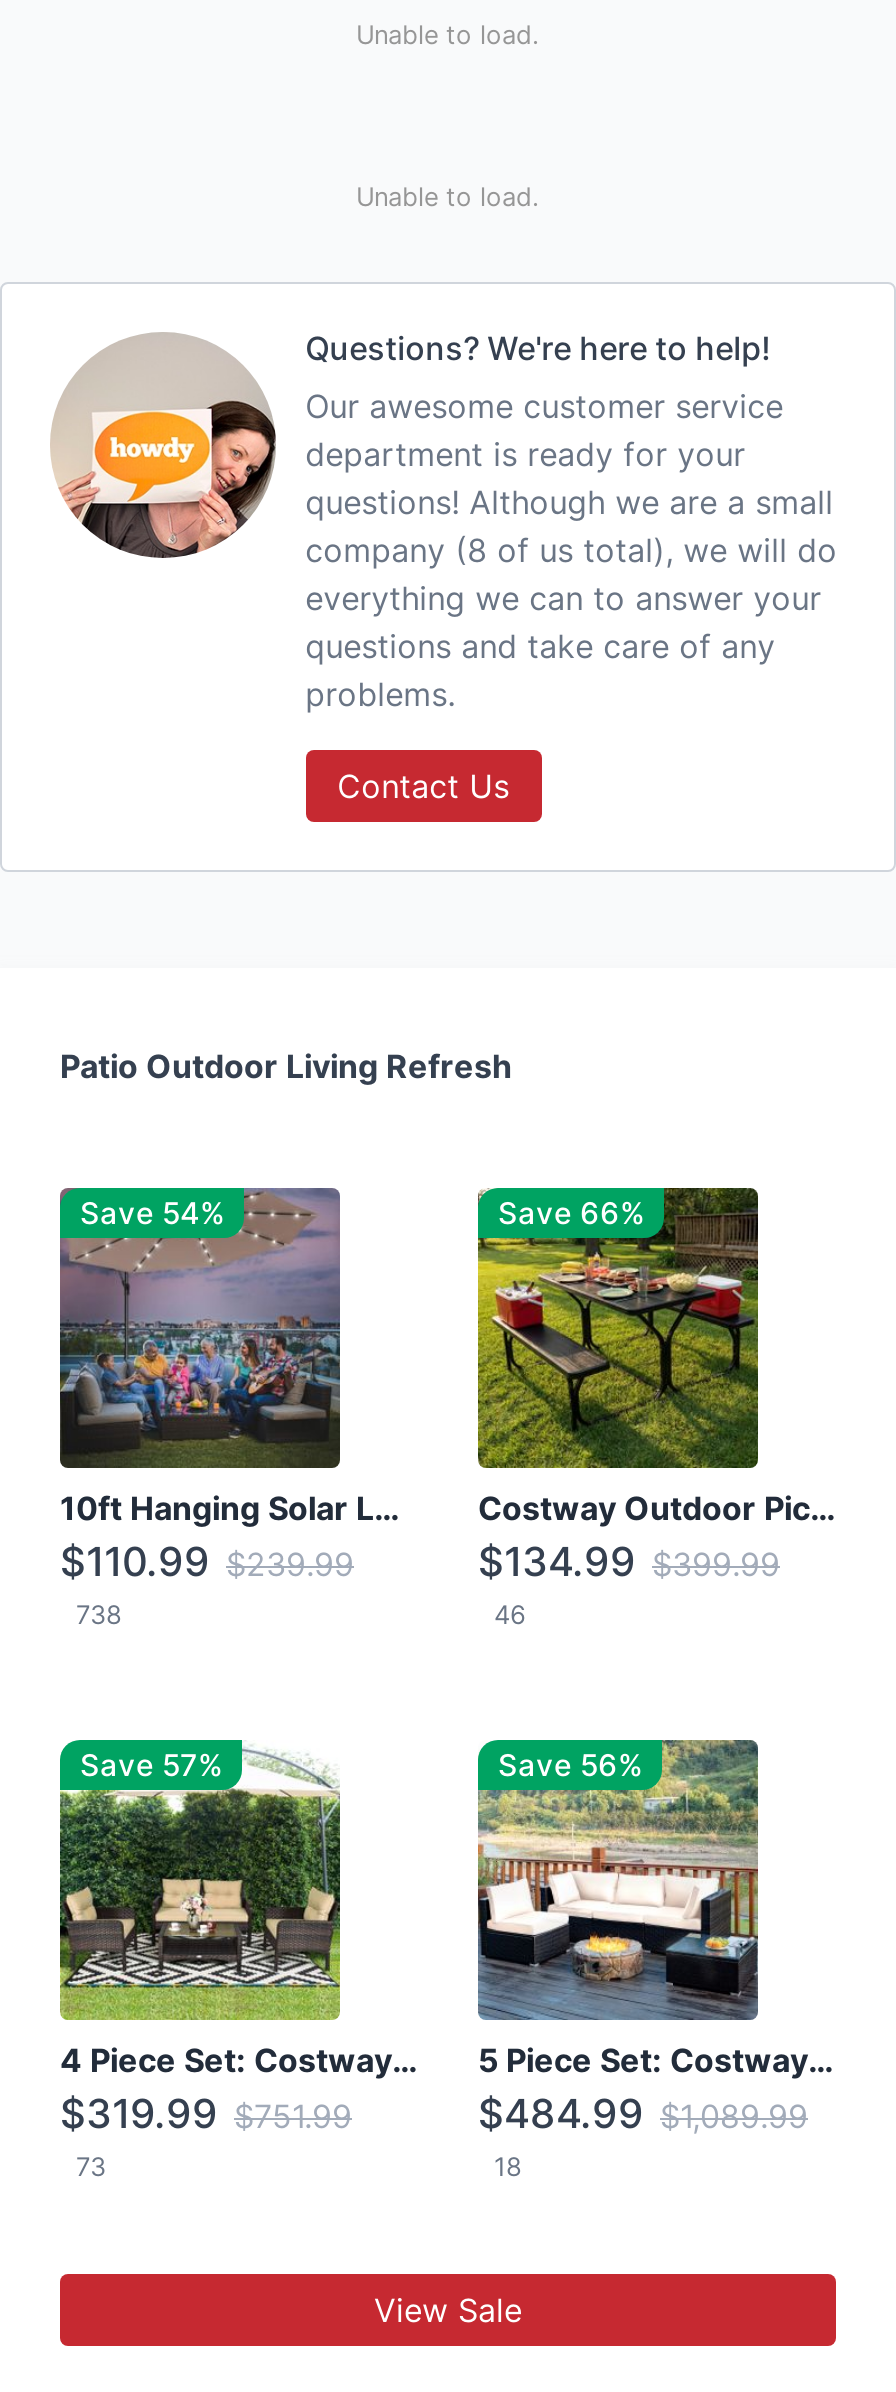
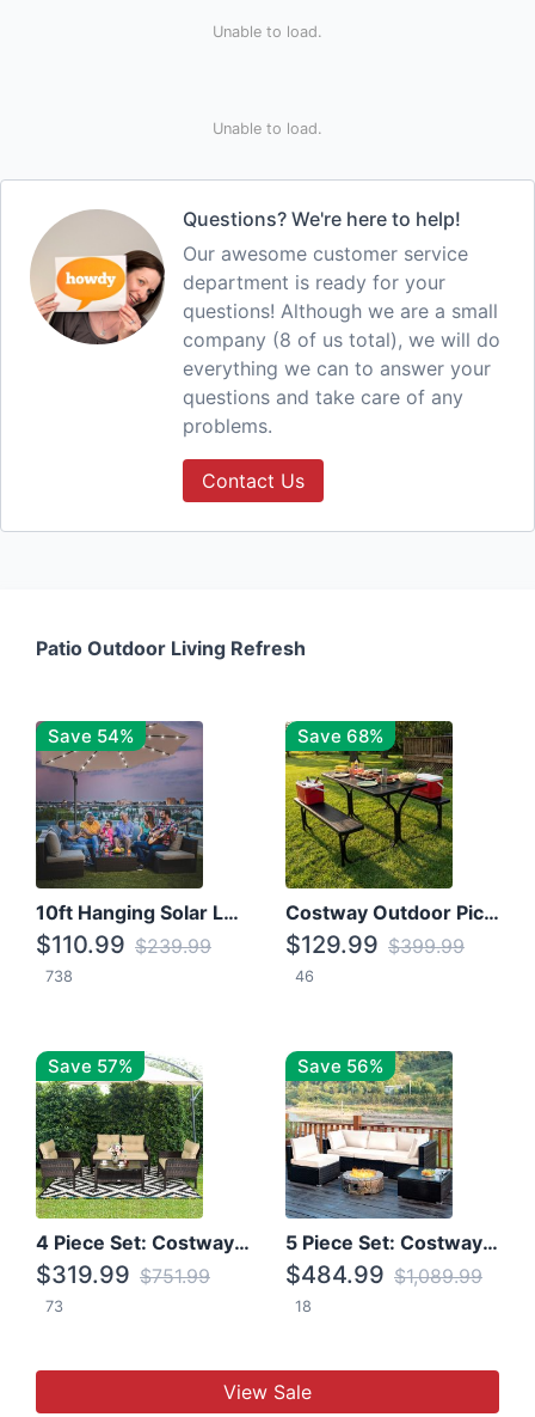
[498,1194,644,1232] Save 66% -> [297,725,383,747] Save 68%
[478,1538,780,1586] $134.99 $399.99 -> [285,930,465,959] $129.99 $399.99

